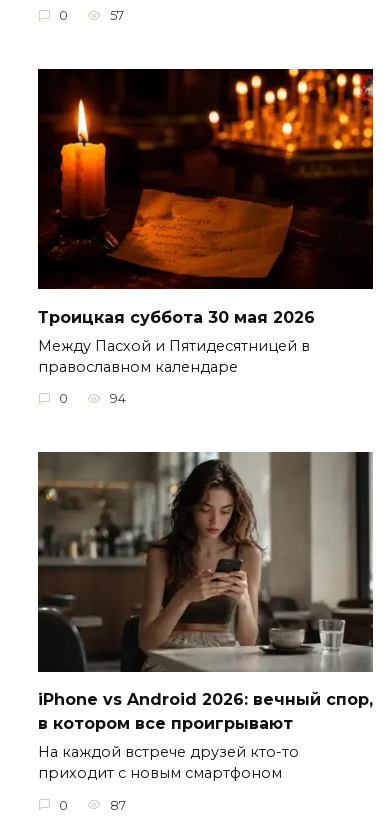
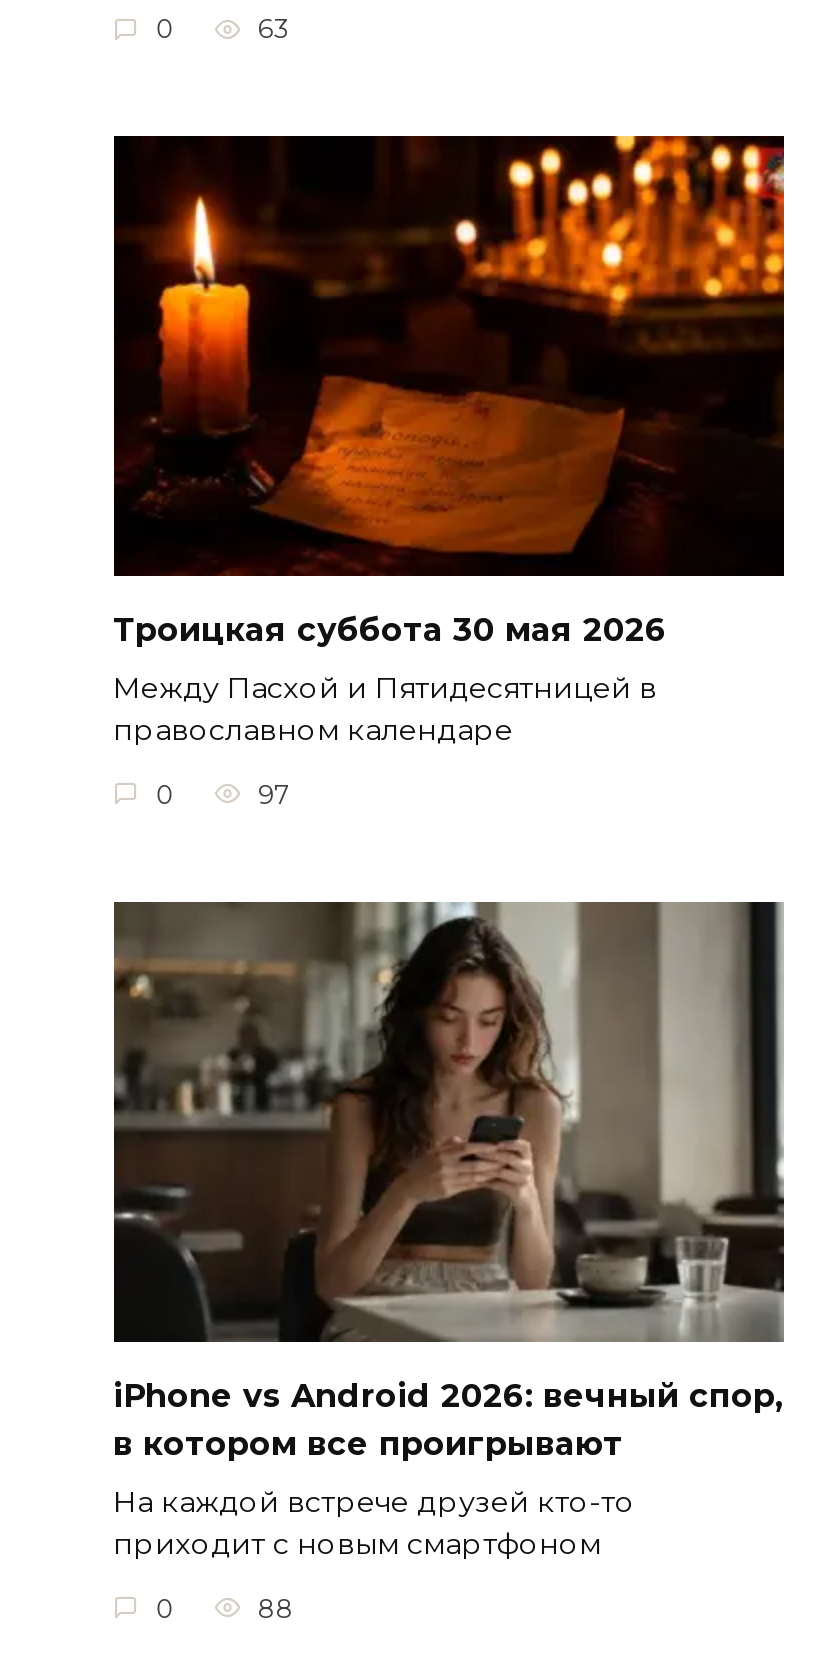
[110,8,124,23] 57 -> [258,14,290,44] 63
[110,391,126,406] 94 -> [258,779,288,809] 97
[110,798,126,813] 87 -> [258,1593,294,1623] 88

